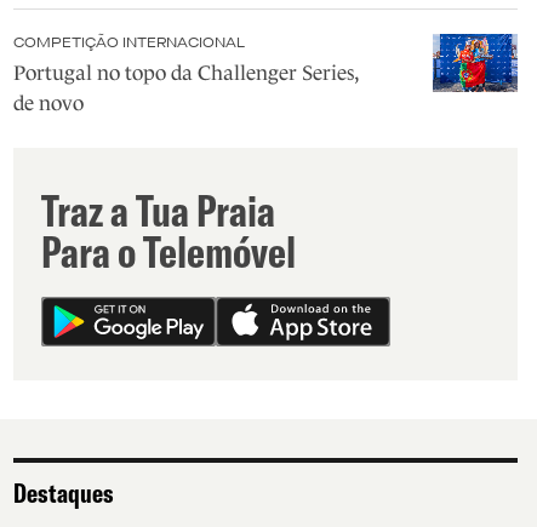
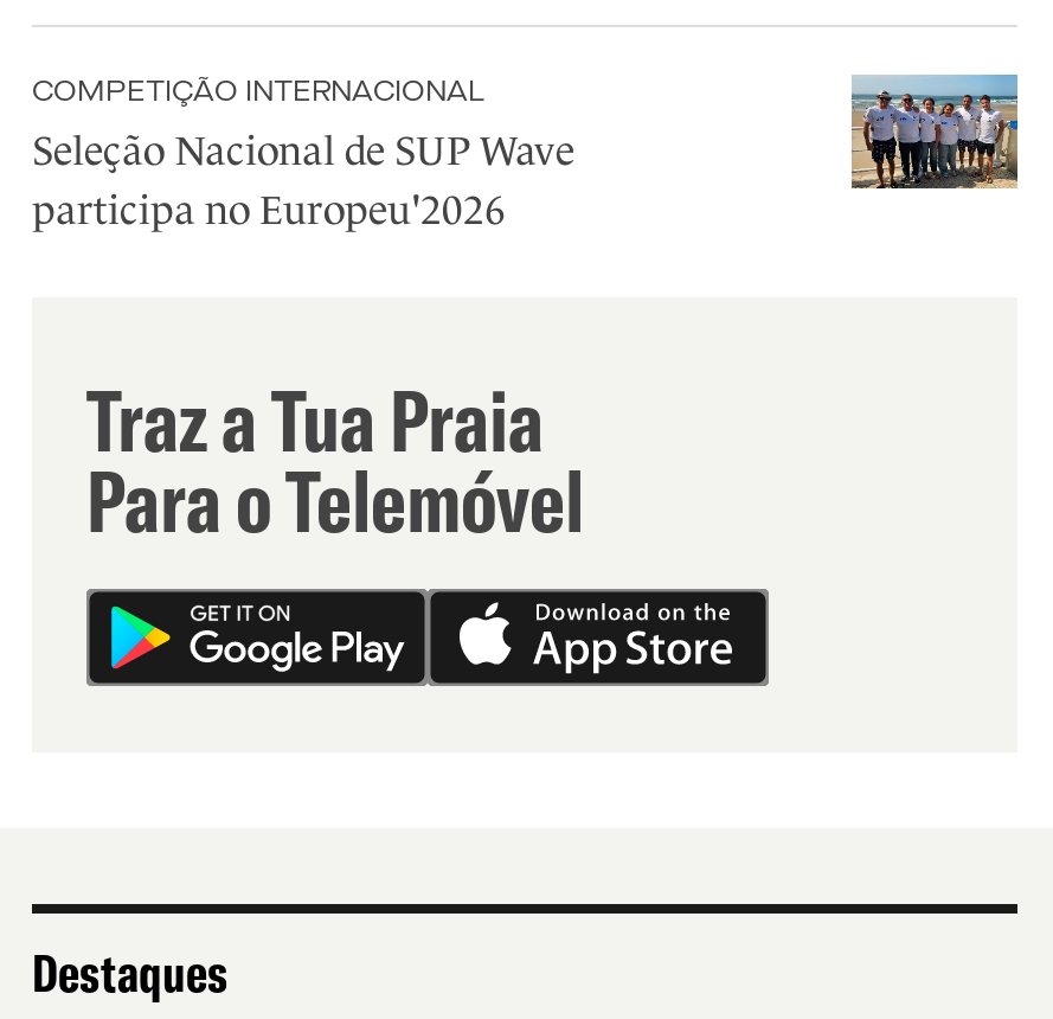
[432,33,519,93] [image] -> [849,75,1020,188] [image]
[13,62,358,115] Portugal no topo da Challenger Series, | de novo -> [32,130,574,234] Seleção Nacional de SUP Wave | participa no Europeu'2026

